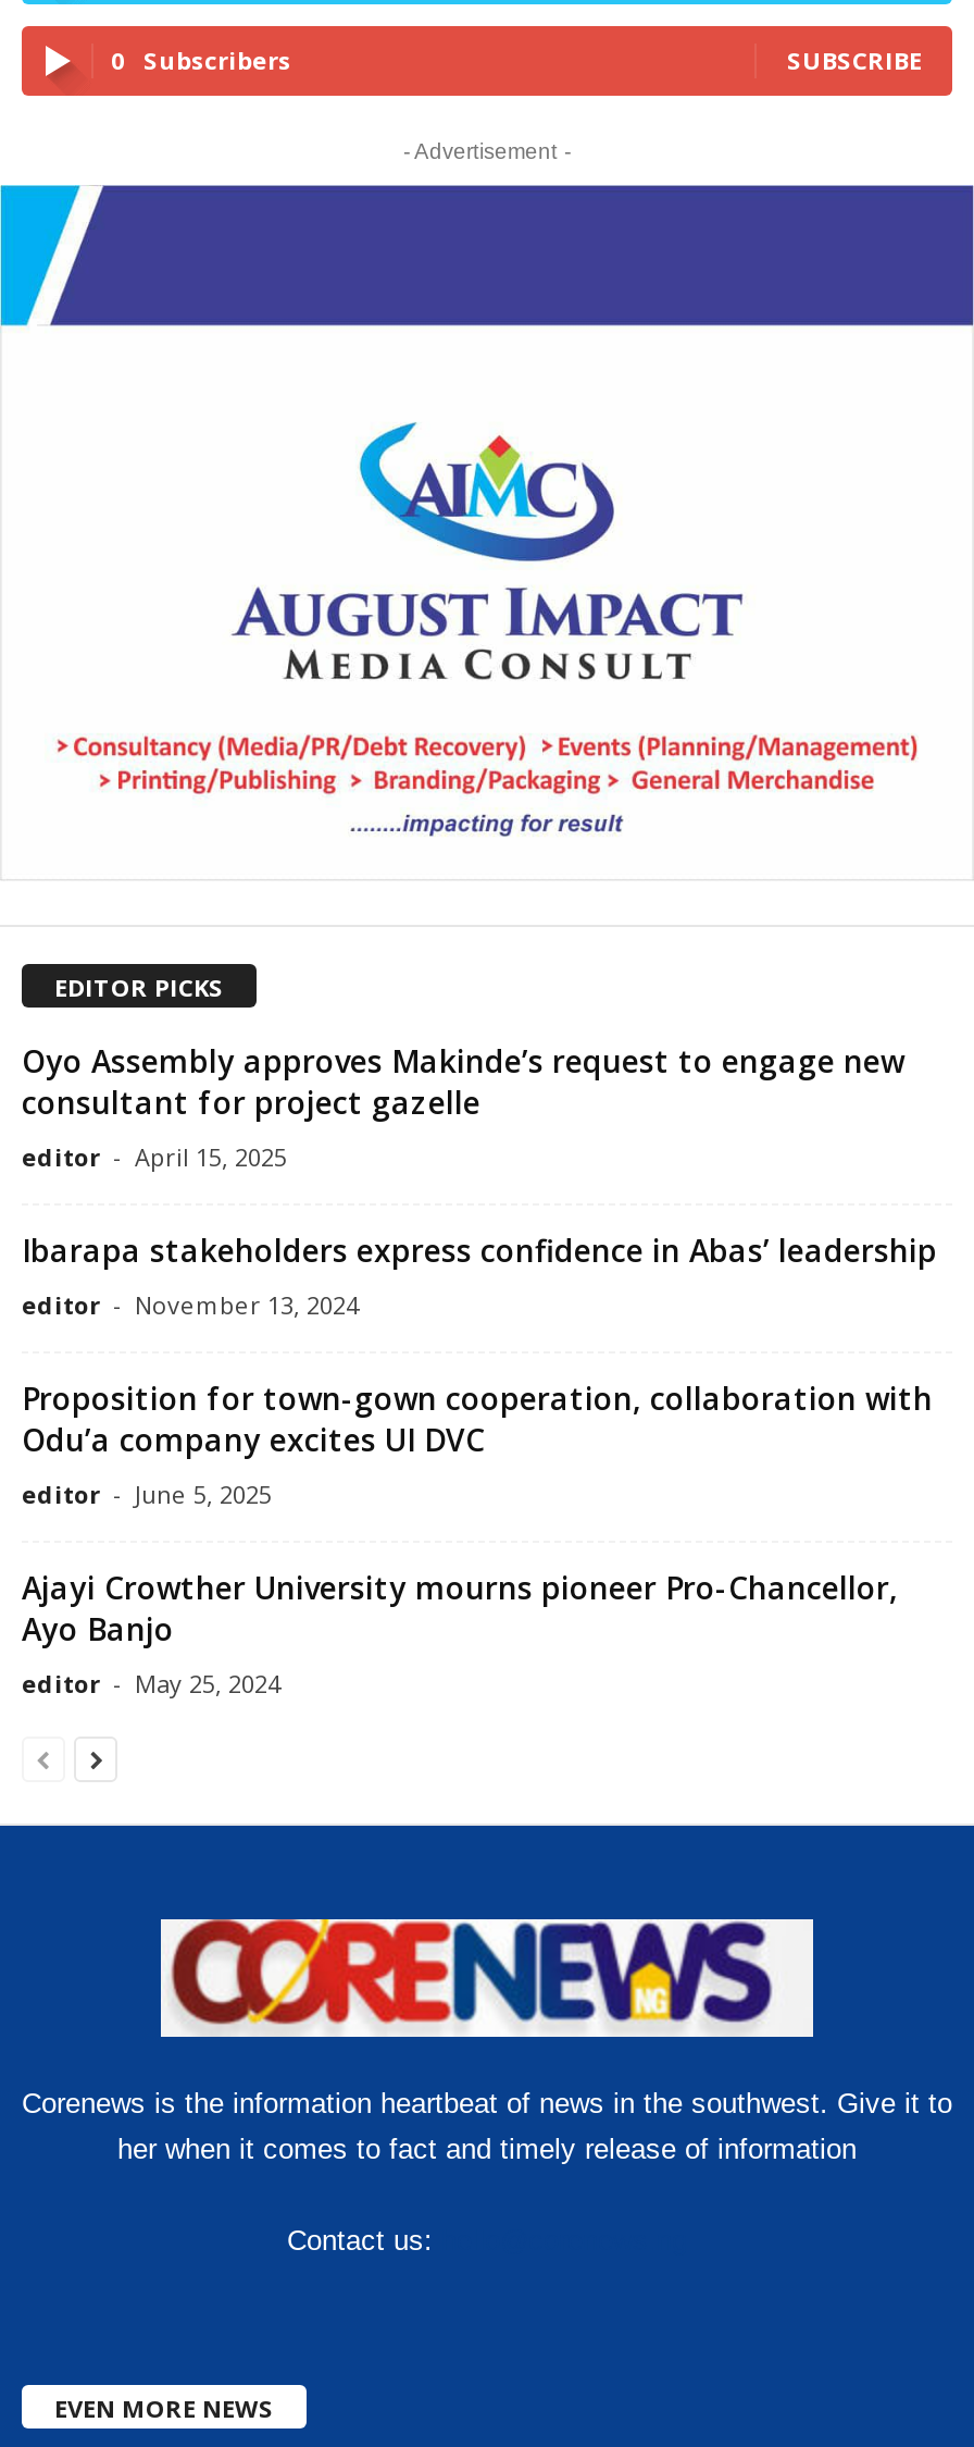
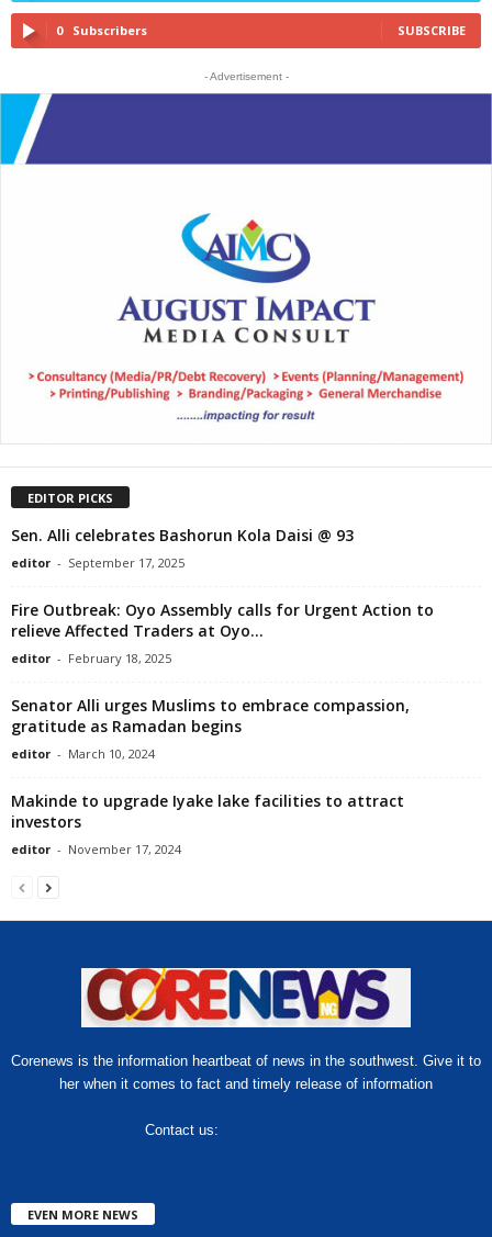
[22,1041,904,1174] Oyo Assembly approves Makinde’s request to engage new | consultant for project gazelle | editor - April 15, 2025 -> [11,525,354,571] Sen. Alli celebrates Bashorun Kola Daisi @ 93 | editor - September 17, 2025
[22,1230,937,1322] Ibarapa stakeholders express confidence in Abas’ leadership | editor - November 13, 2024 -> [11,600,434,667] Fire Outbreak: Oyo Assembly calls for Urgent Action to | relieve Affected Traders at Oyo... | editor - February 18, 2025
[22,1378,933,1511] Proposition for town-gown cooperation, collaboration with | Odu’a company excites UI DVC | editor - June 5, 2025 -> [11,695,410,762] Senator Alli urges Muslims to embrace compassion, | gratitude as Ramadan begins | editor - March 10, 2024
[22,1568,898,1700] Ajayi Crowther University mourns pioneer Pro-Chancellor, | Ayo Banjo | editor - May 25, 2024 -> [11,791,404,858] Makinde to upgrade Iyake lake facilities to attract | investors | editor - November 17, 2024

